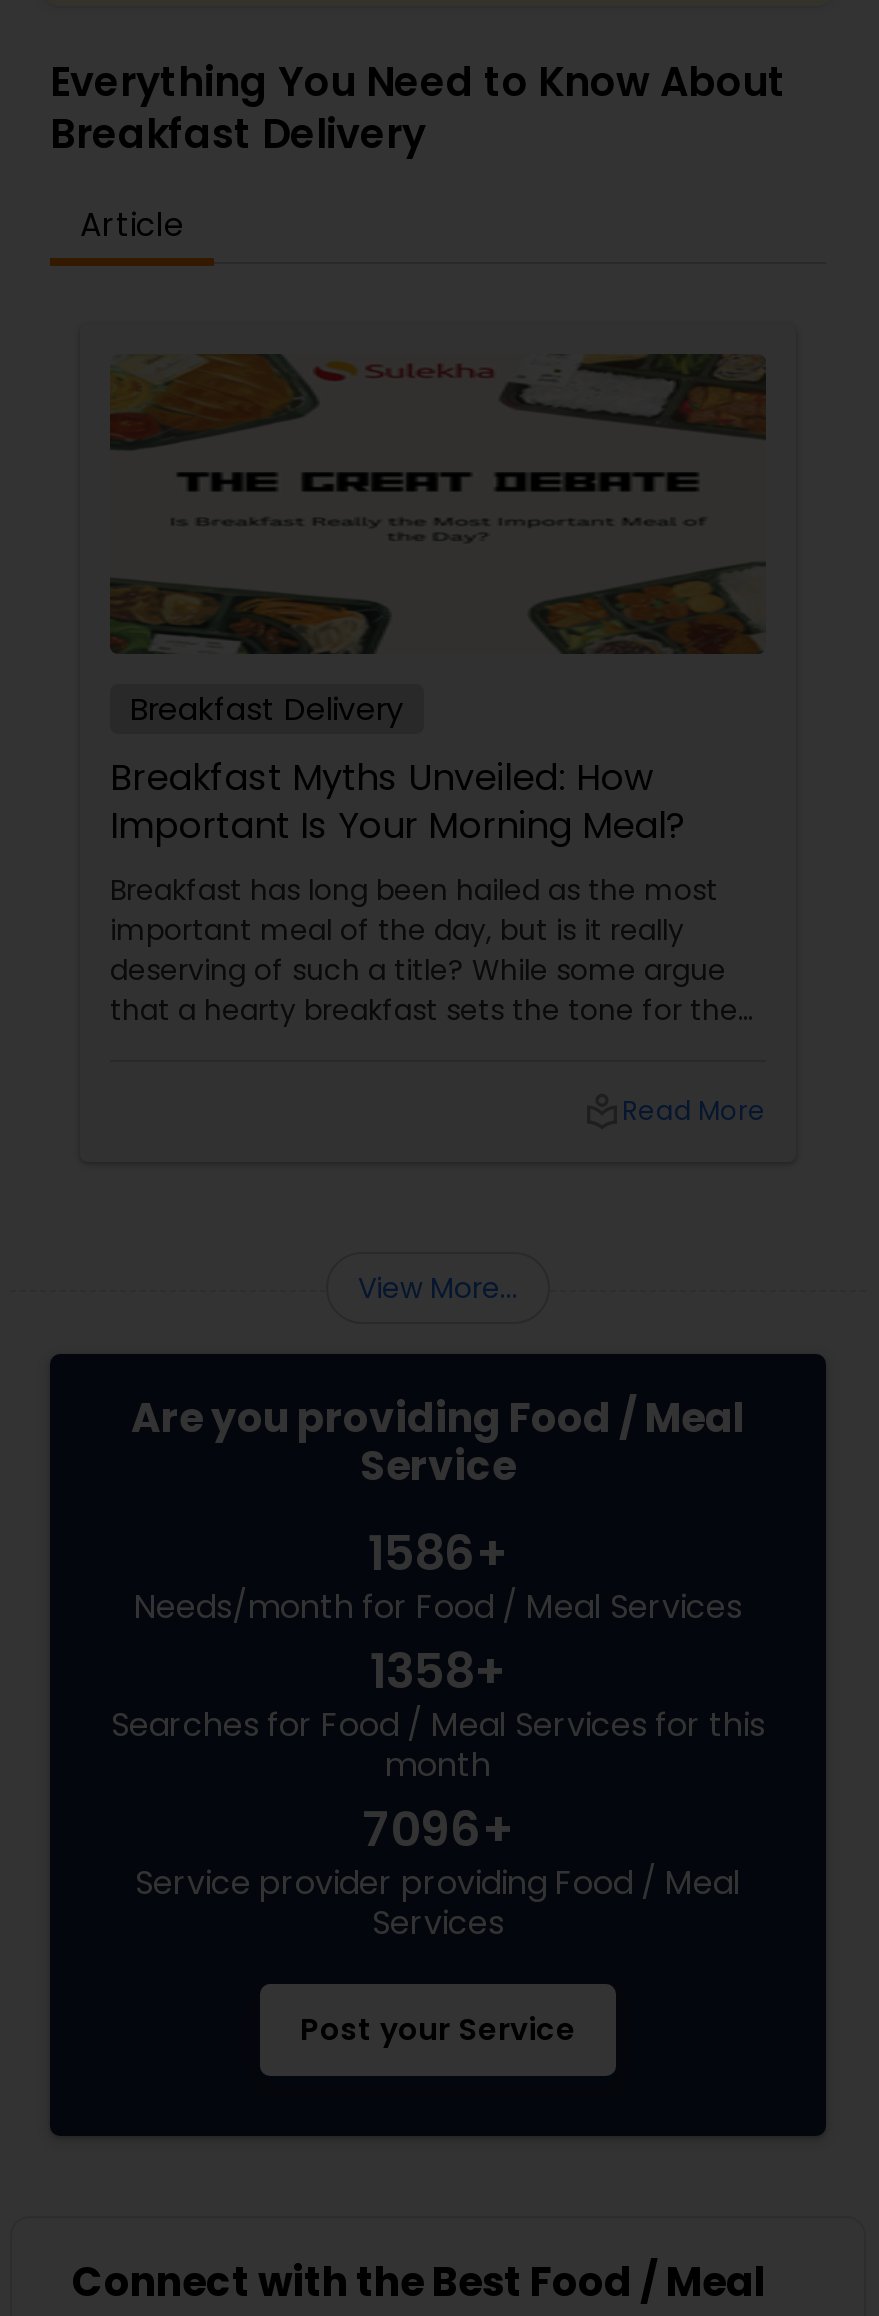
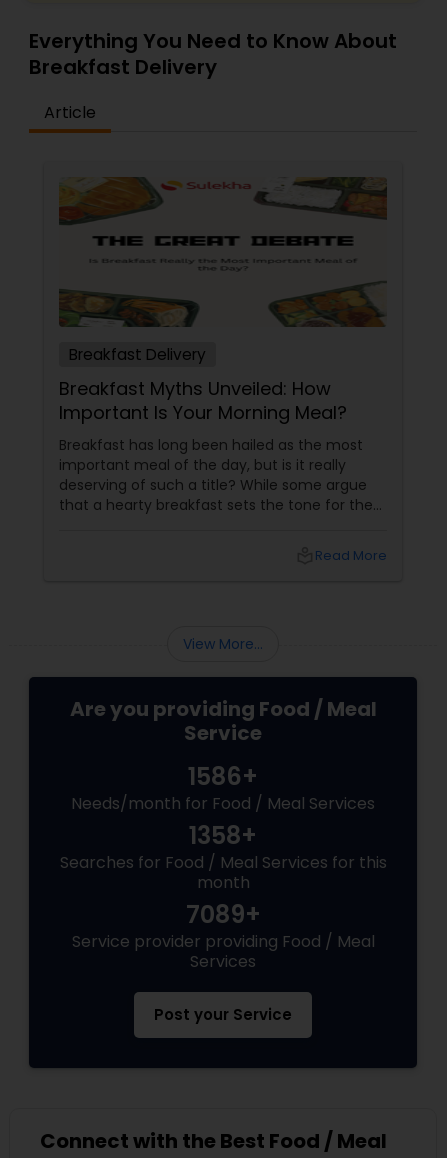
[362,1796,514,1862] 7096+ -> [185,898,260,931] 7089+

